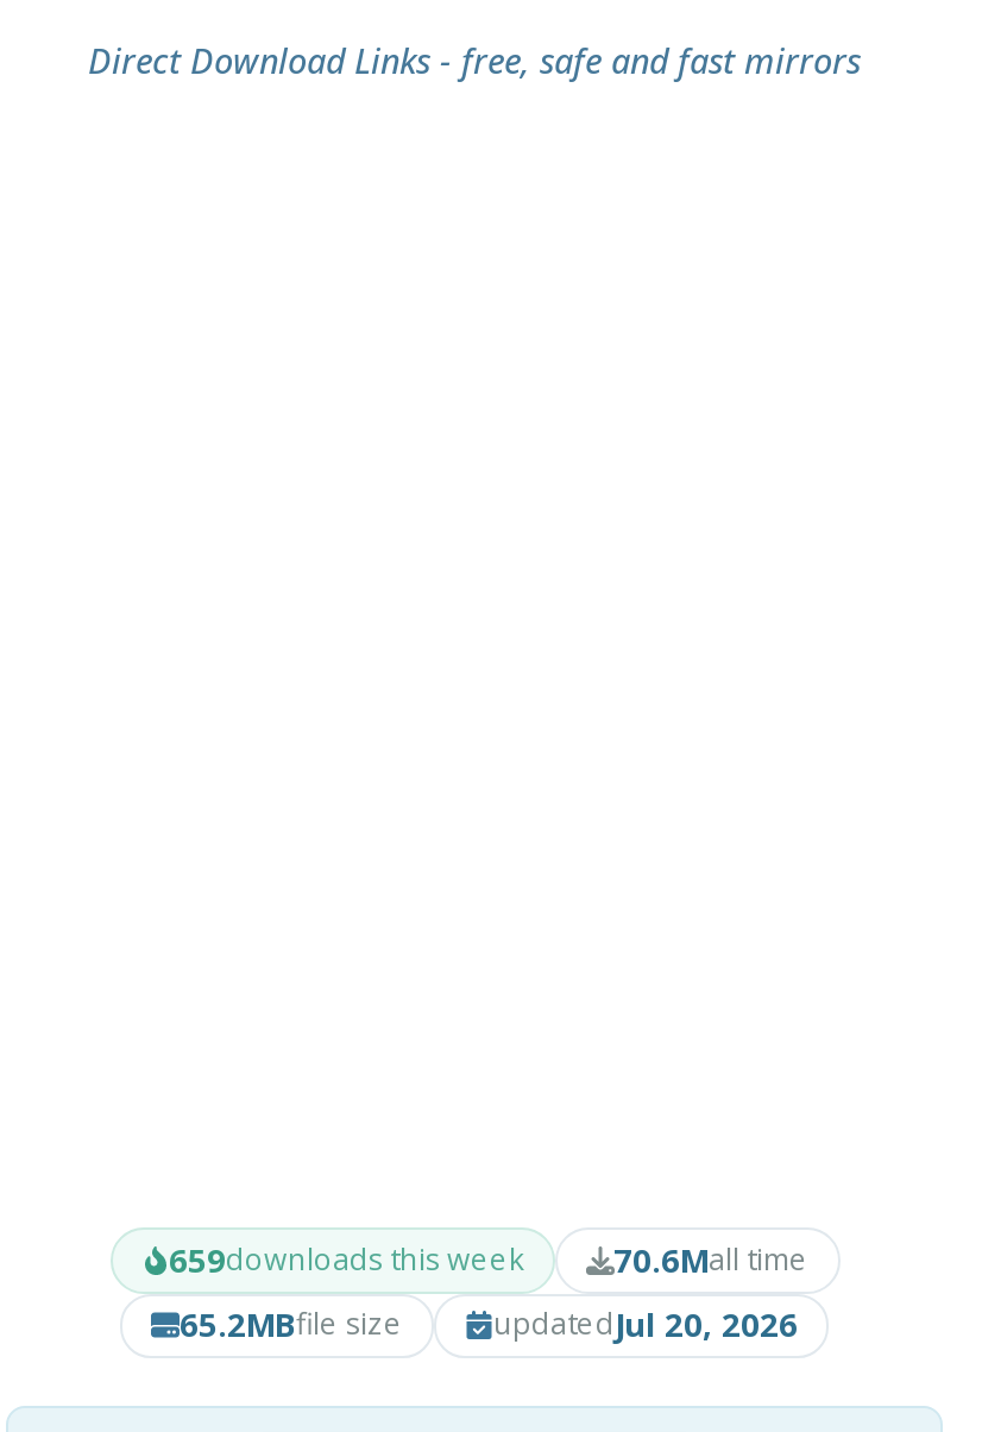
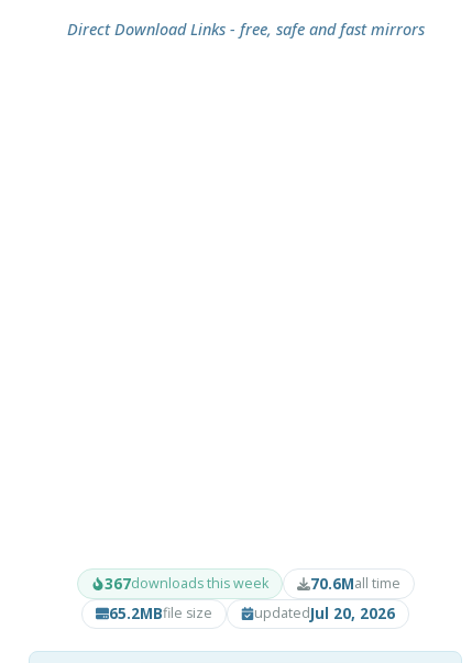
[169,1236,523,1282] 659downloads this week -> [104,573,268,594] 367downloads this week

